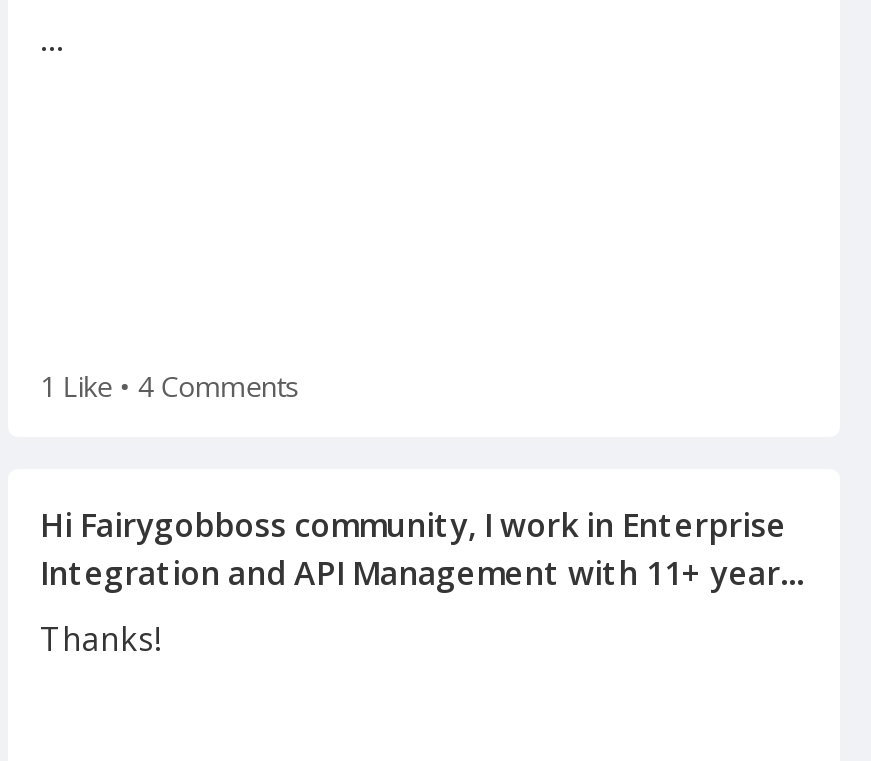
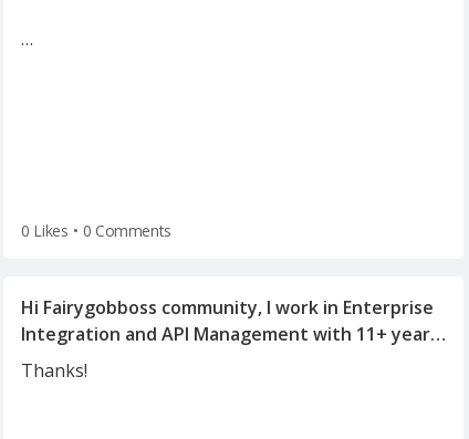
[40,367,299,405] 1 Like • 4 Comments -> [21,220,172,241] 0 Likes • 0 Comments

